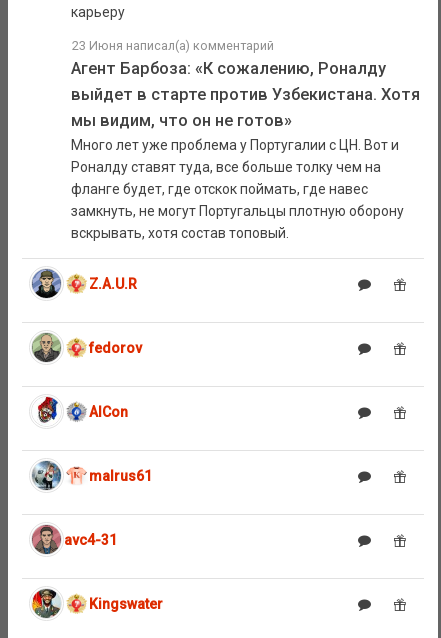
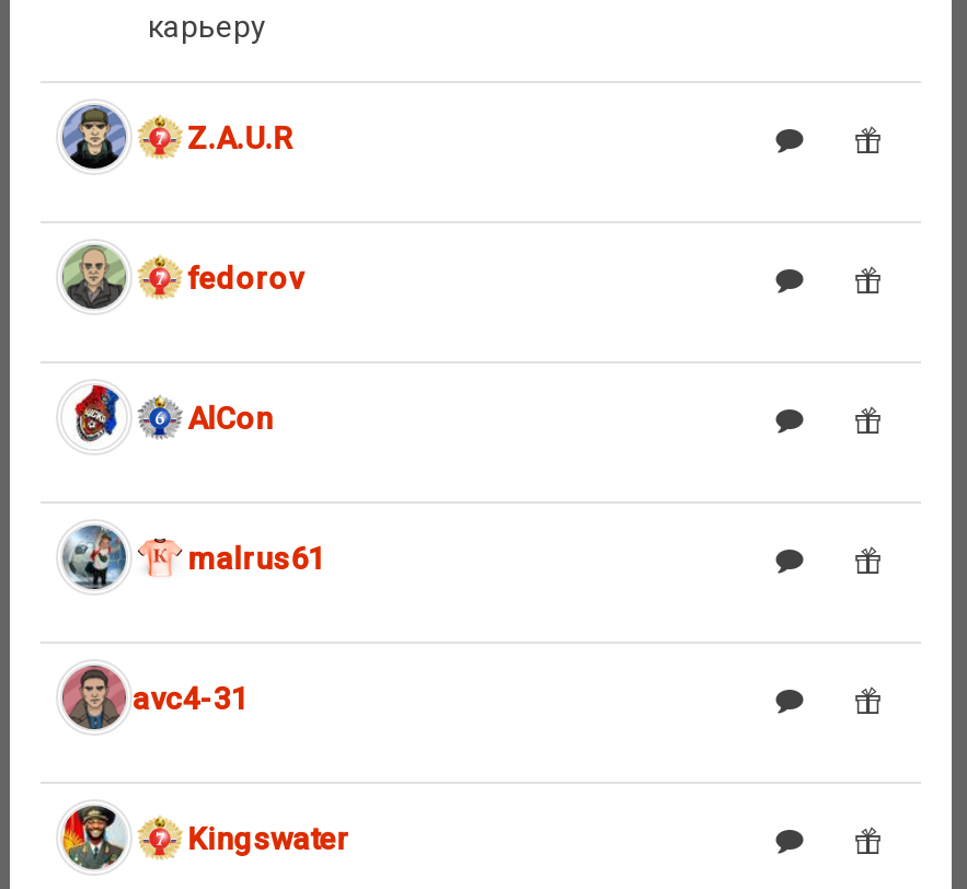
[71,38,420,241] 23 Июня написал(а) комментарий | Агент Барбоза: «К сожалению, Роналду | выйдет в старте против Узбекистана. Хотя | мы видим, что он не готов» | Много лет уже проблема у Португалии с ЦН. Вот и | Роналду ставят туда, все больше толку чем на | фланге будет, где отскок поймать, где навес | замкнуть, не могут Португальцы плотную оборону | вскрывать, хотя состав топовый. -> none

